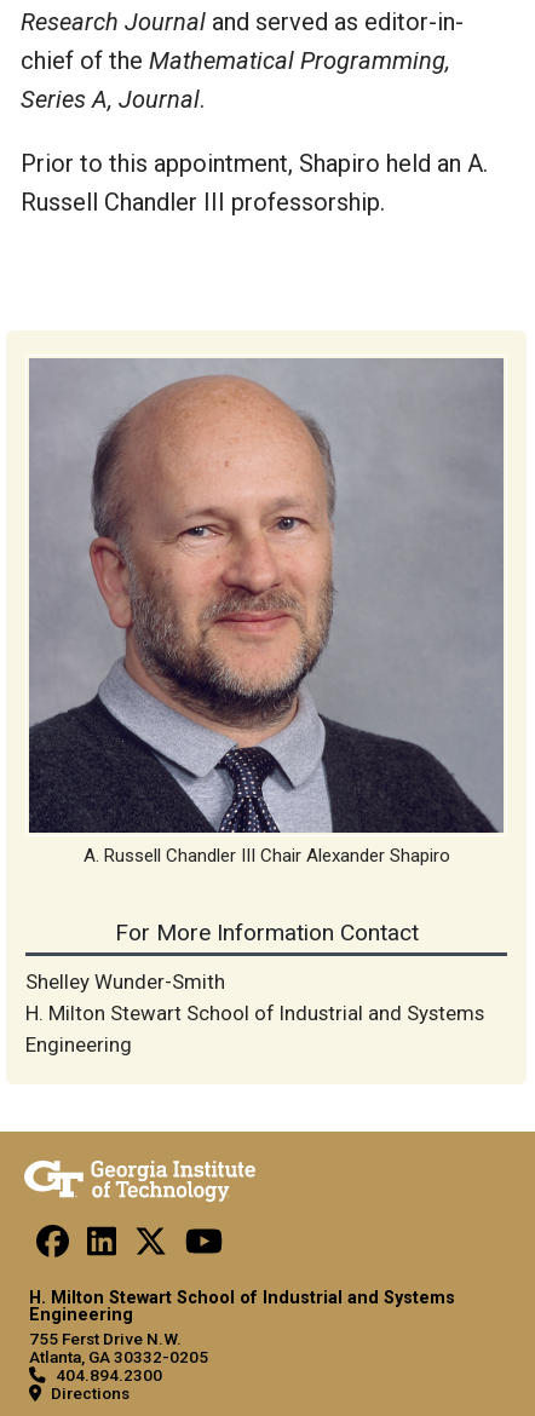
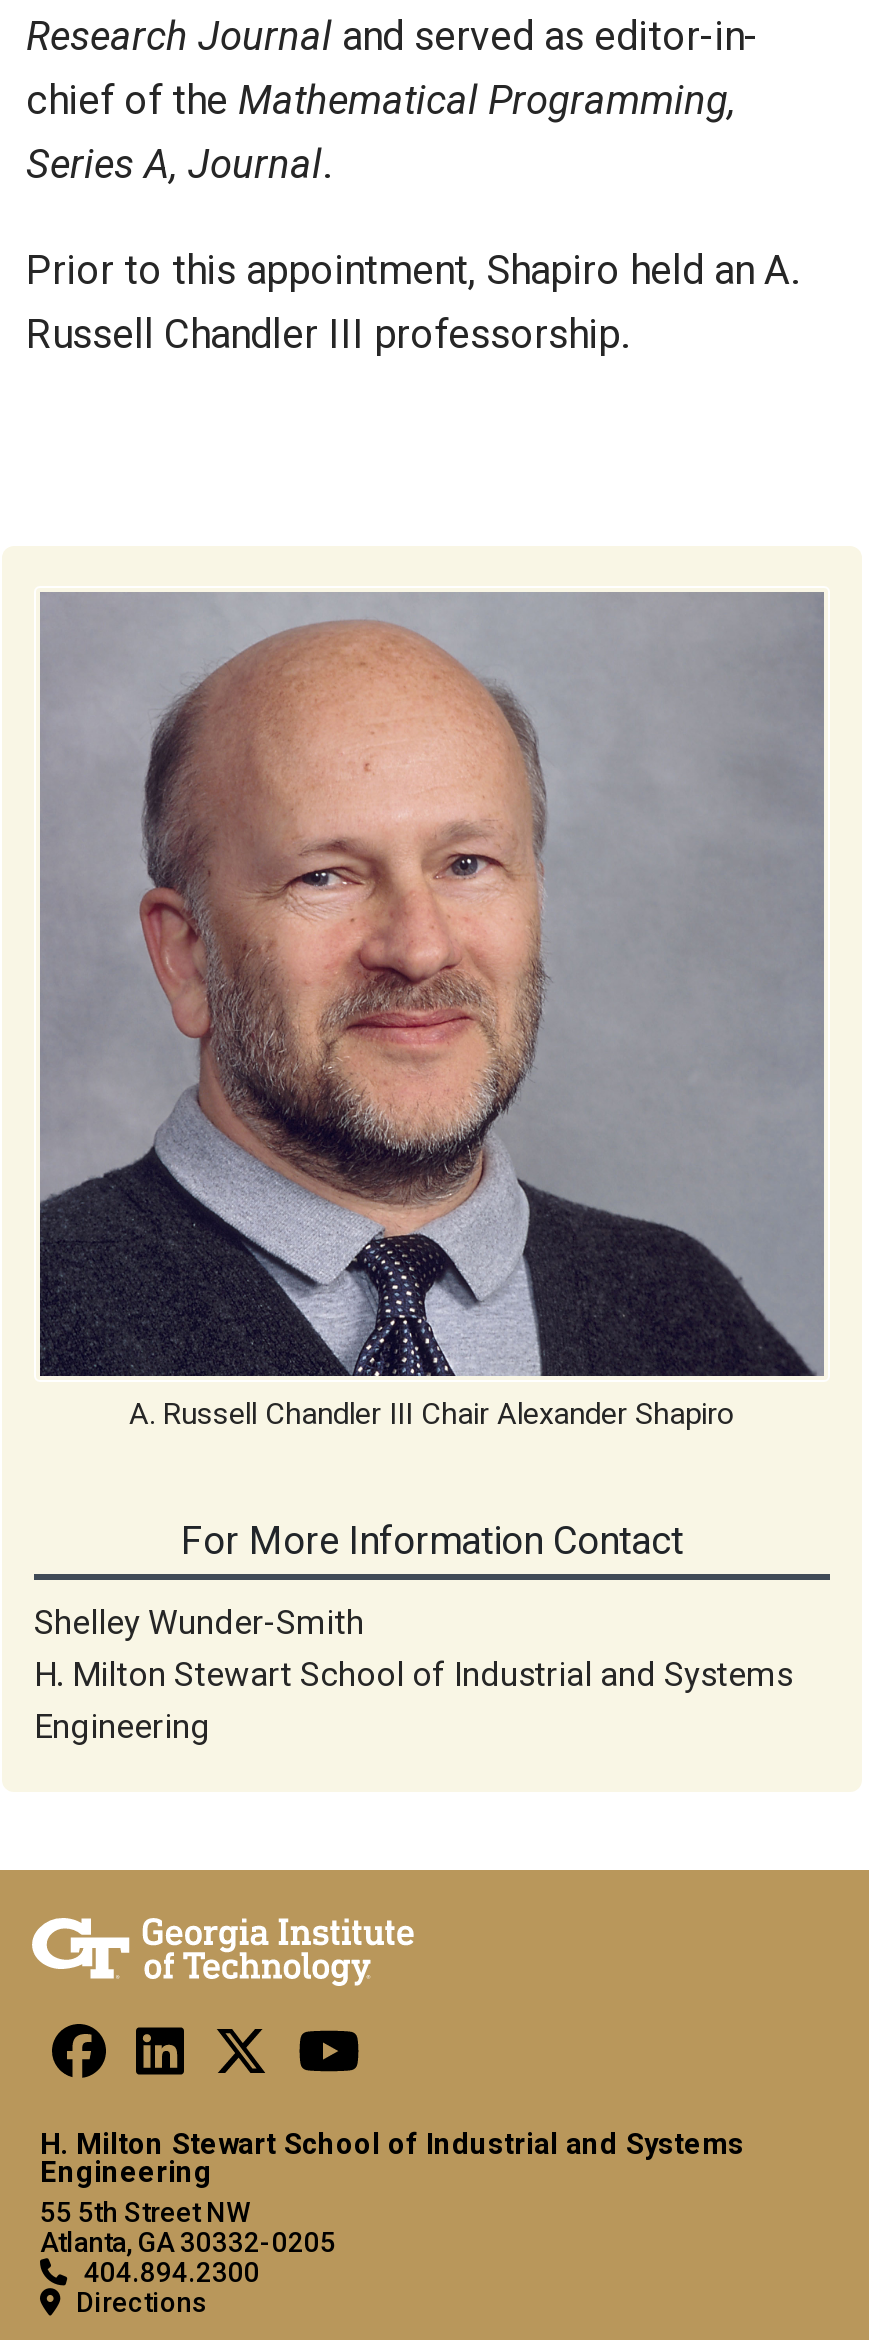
[29,1329,182,1348] 755 Ferst Drive N.W. -> [40,2196,250,2228] 55 5th Street NW

